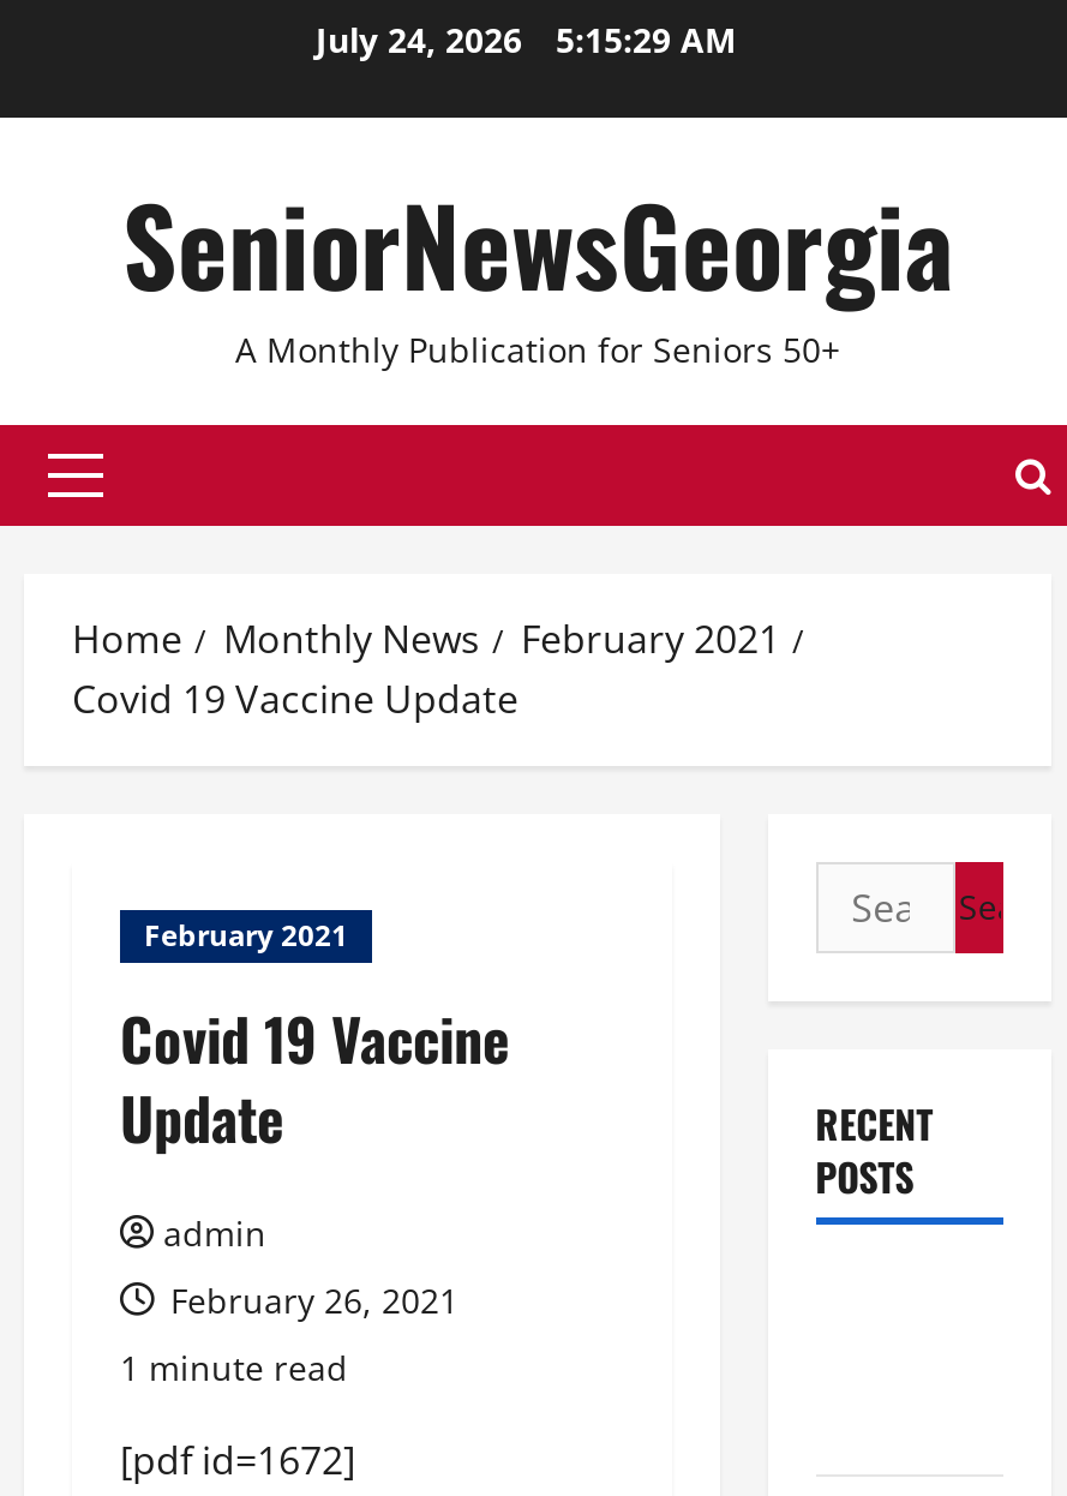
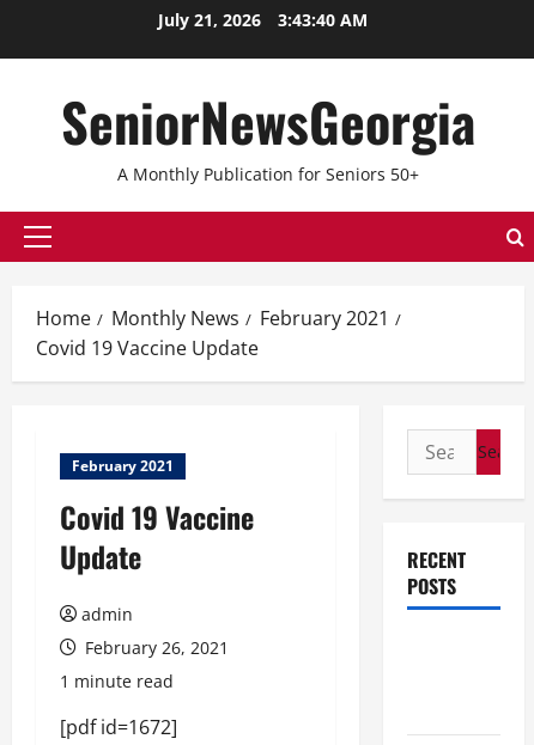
[316,17,736,62] July 24, 2026 5:15:29 AM -> [157,8,367,31] July 21, 2026 3:43:40 AM

